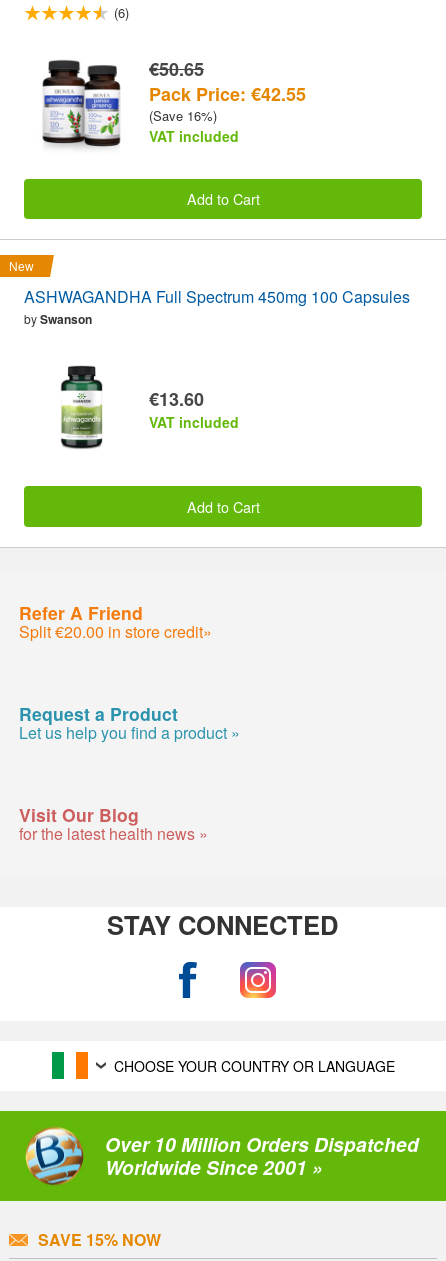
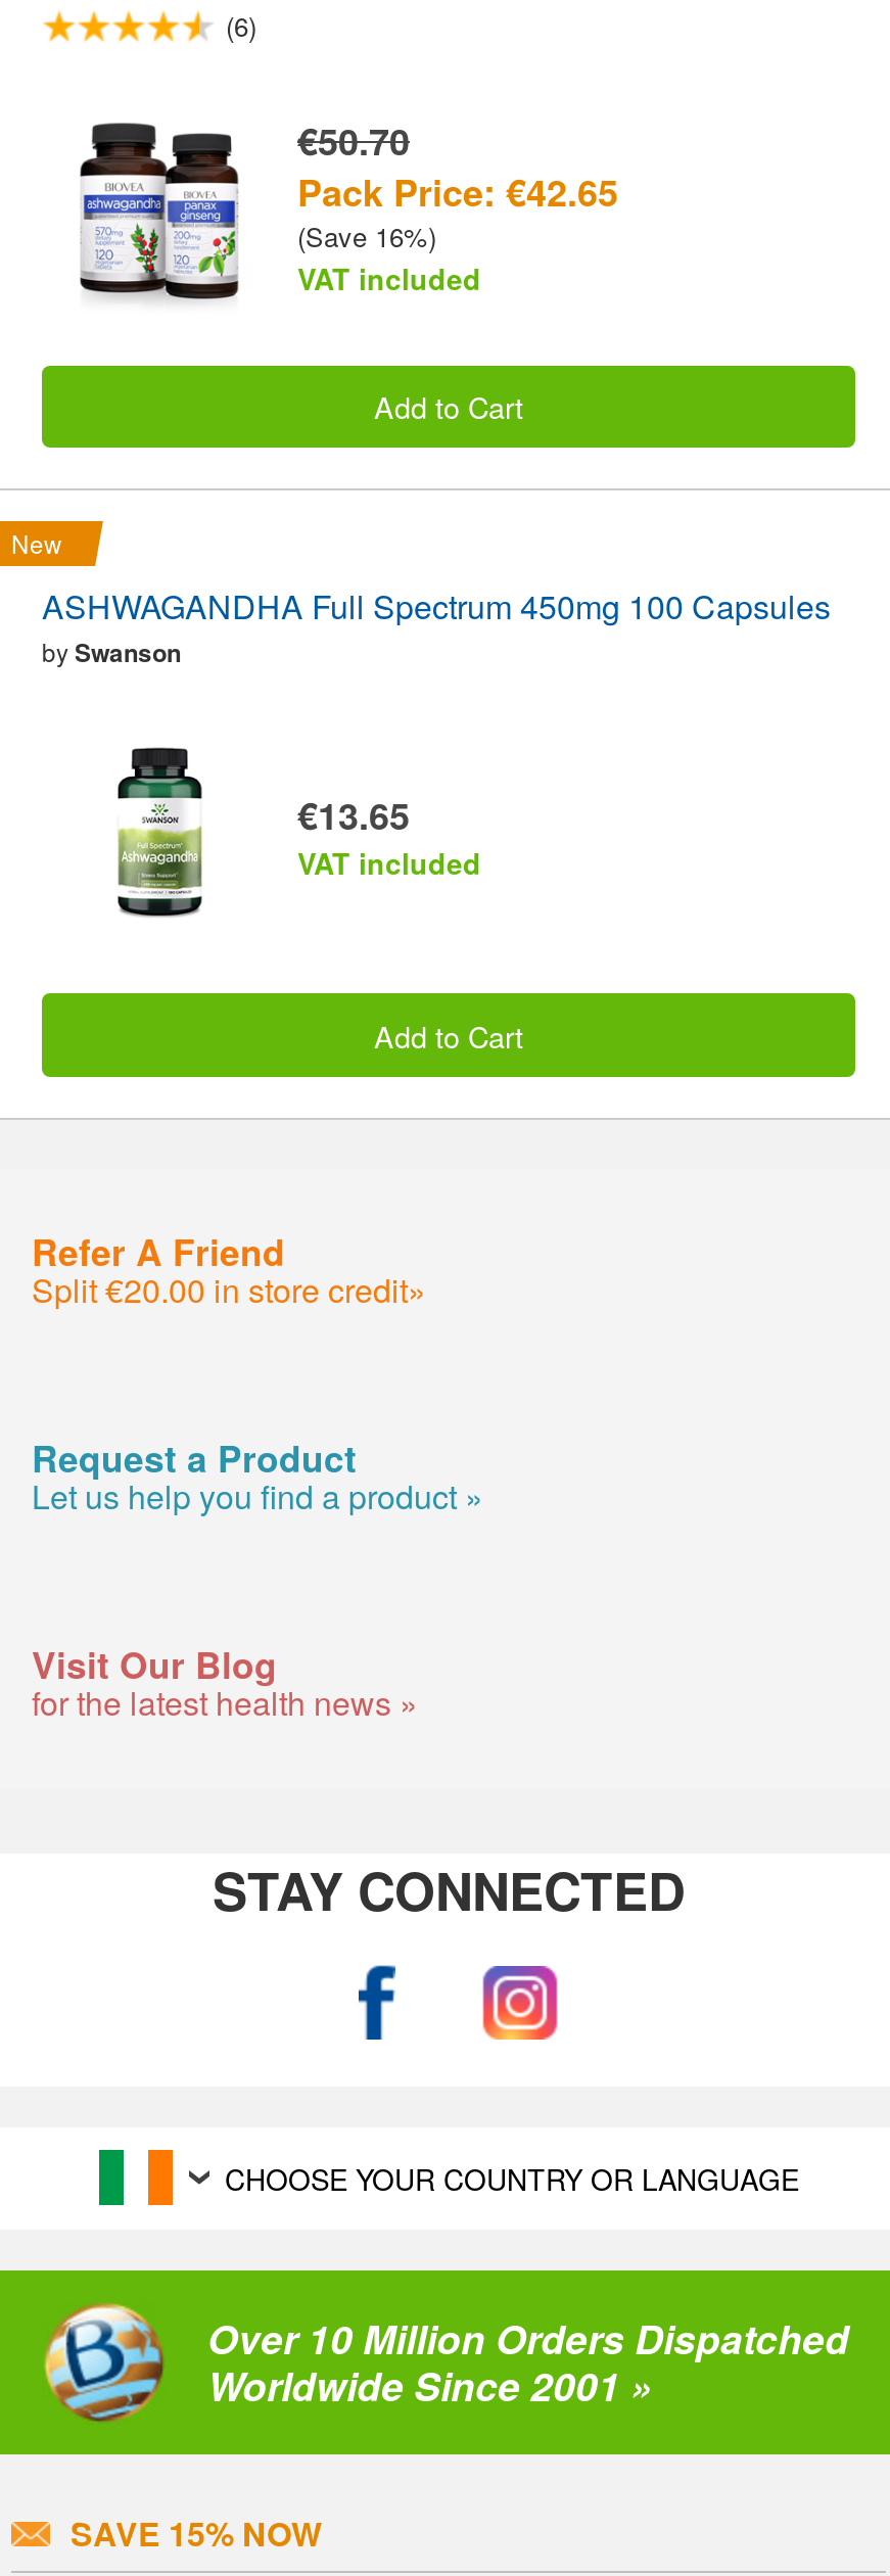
[149,56,204,82] €50.65 -> [297,115,410,168] €50.70
[149,81,306,107] Pack Price: €42.55 -> [297,166,618,219] Pack Price: €42.65
[149,386,204,412] €13.60 -> [297,789,410,842] €13.65

